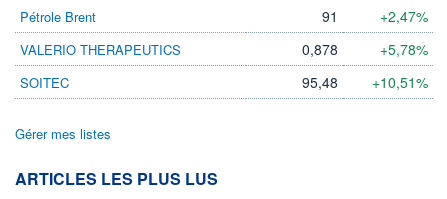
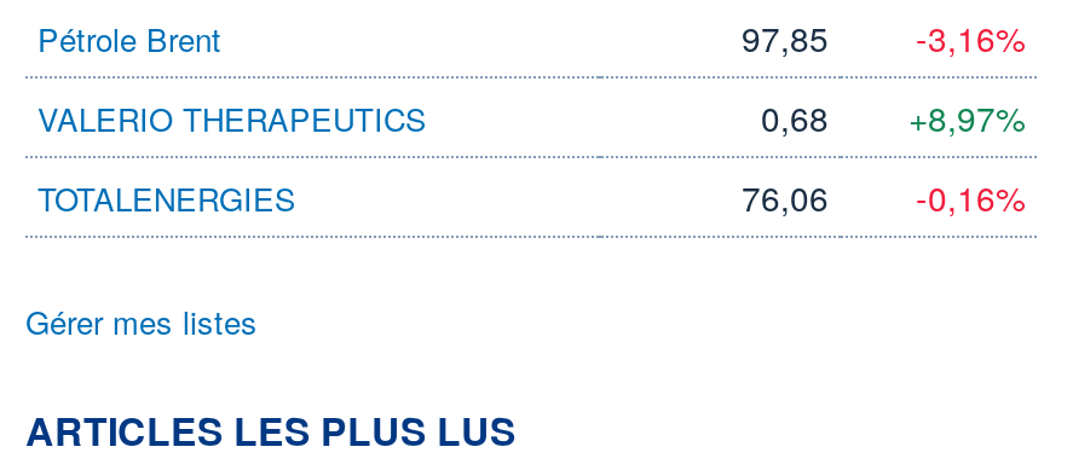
[322,6,338,26] 91 -> [742,13,829,62] 97,85
[380,6,428,26] +2,47% -> [916,13,1025,62] -3,16%
[302,39,428,59] 0,878 | +5,78% -> [761,93,1025,141] 0,68 | +8,97%
[20,72,428,92] SOITEC | 95,48 | +10,51% -> [38,173,1025,221] TOTALENERGIES | 76,06 | -0,16%

